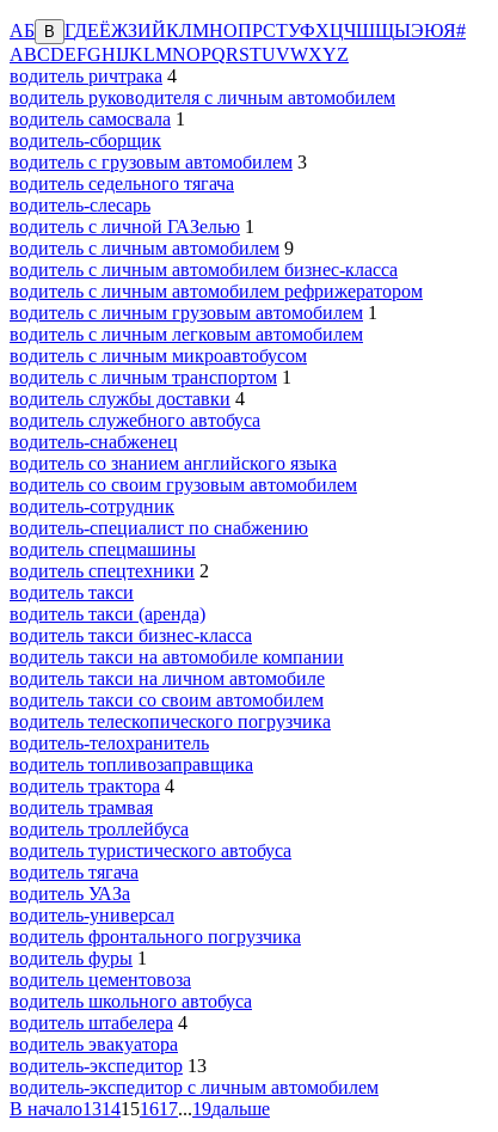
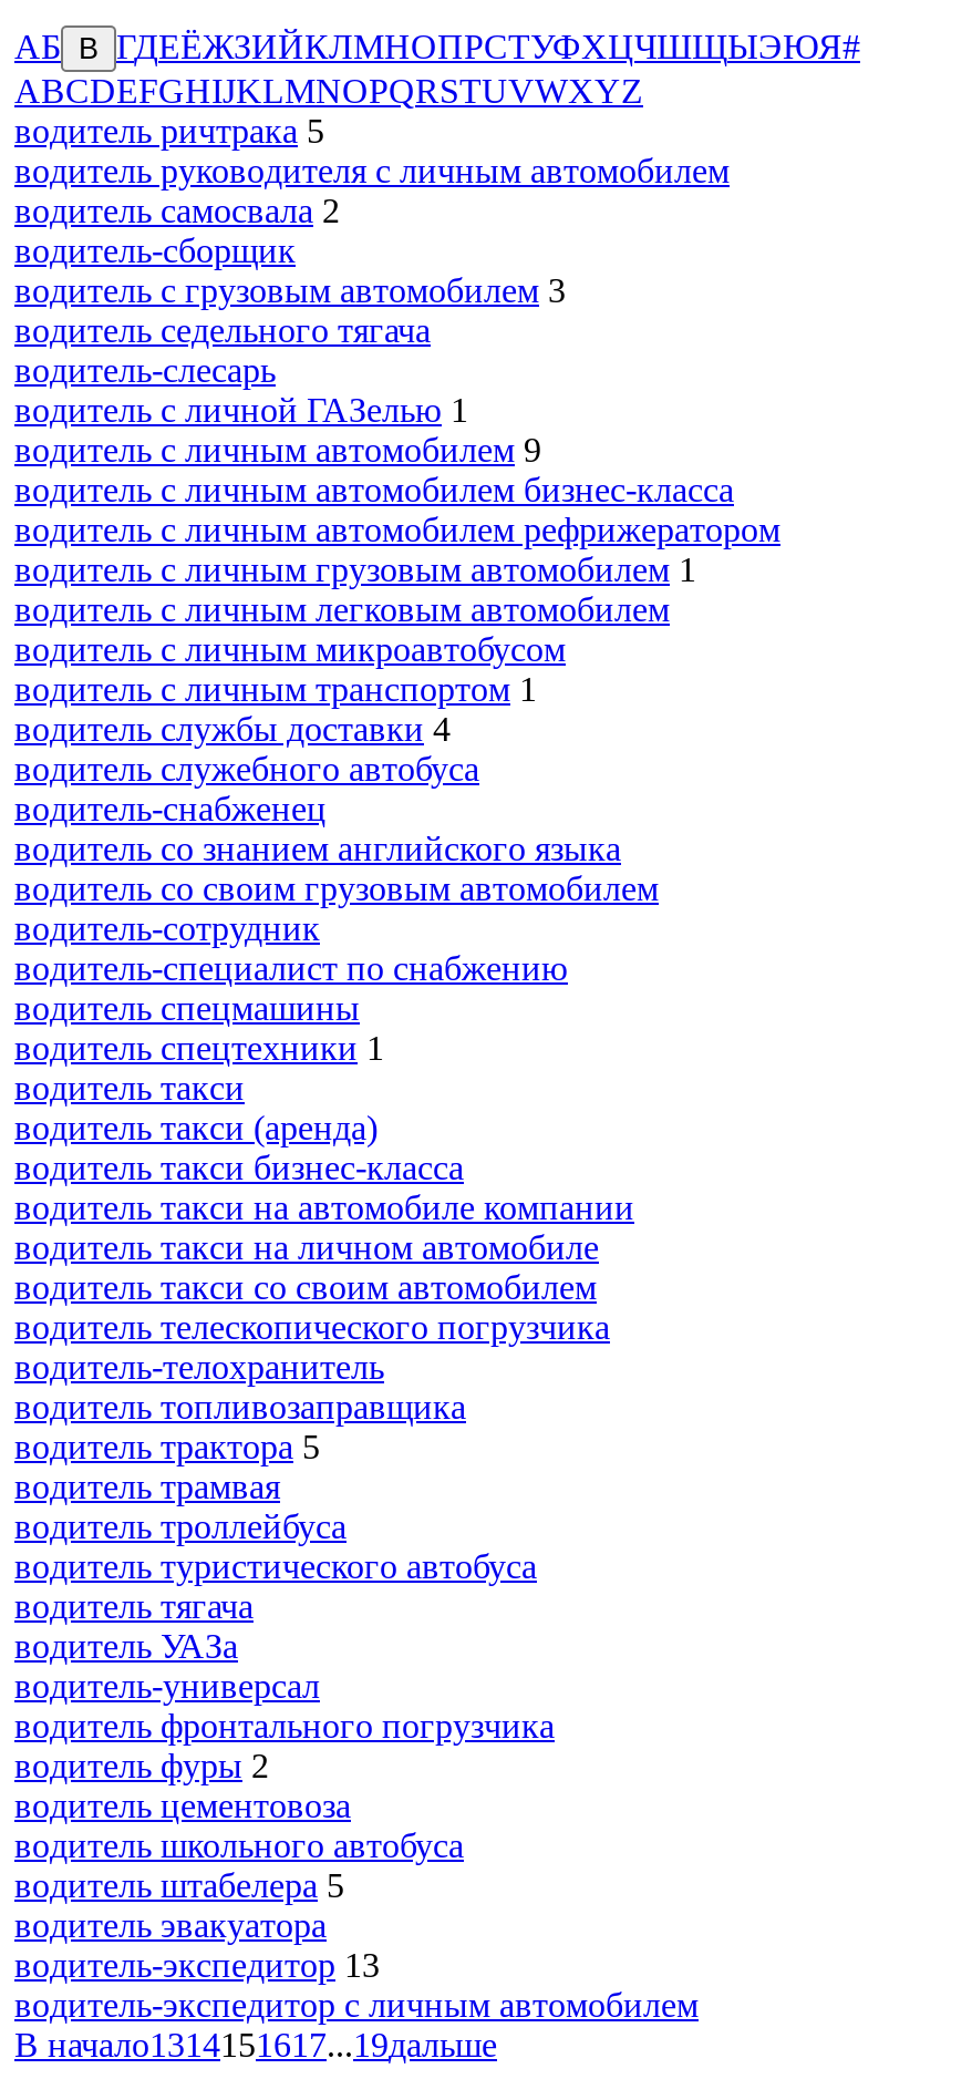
[10,66,177,86] водитель ричтрака 4 -> [14,112,324,149] водитель ричтрака 5
[10,109,185,129] водитель самосвала 1 -> [14,191,340,229] водитель самосвала 2
[10,561,209,581] водитель спецтехники 2 -> [14,1029,384,1066] водитель спецтехники 1
[10,776,174,796] водитель трактора 4 -> [14,1427,320,1465] водитель трактора 5
[10,948,147,968] водитель фуры 1 -> [14,1746,269,1784] водитель фуры 2
[10,1012,187,1033] водитель штабелера 4 -> [14,1866,344,1904] водитель штабелера 5

